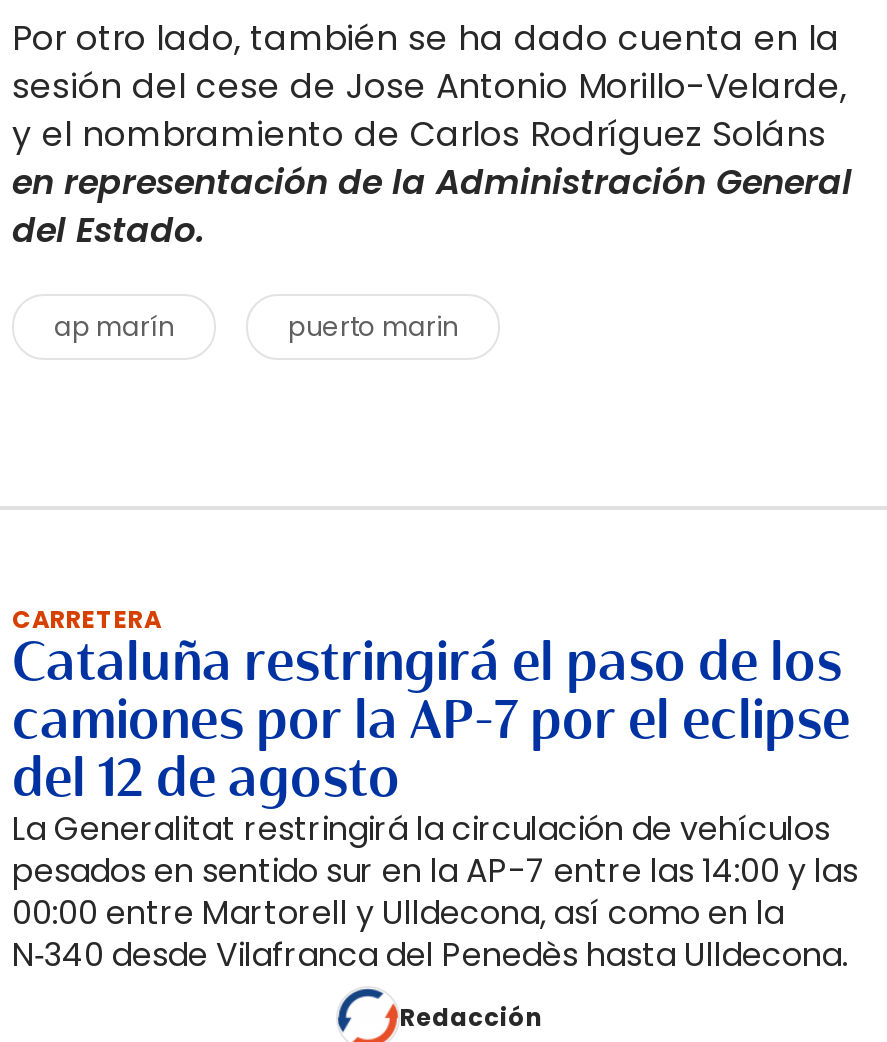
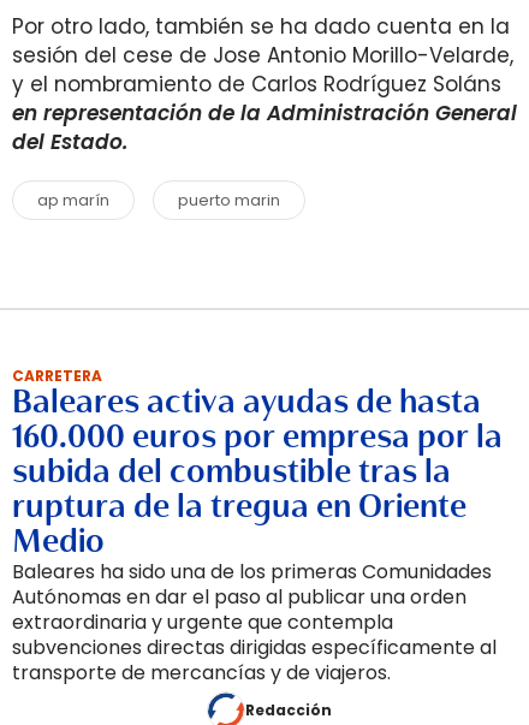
[12,628,858,978] Cataluña restringirá el paso de los | camiones por la AP-7 por el eclipse | del 12 de agosto | La Generalitat restringirá la circulación de vehículos | pesados en sentido sur en la AP-7 entre las 14:00 y las | 00:00 entre Martorell y Ulldecona, así como en la | N‑340 desde Vilafranca del Penedès hasta Ulldecona. -> [12,381,503,687] Baleares activa ayudas de hasta | 160.000 euros por empresa por la | subida del combustible tras la | ruptura de la tregua en Oriente | Medio | Baleares ha sido una de los primeras Comunidades | Autónomas en dar el paso al publicar una orden | extraordinaria y urgente que contempla | subvenciones directas dirigidas específicamente al | transporte de mercancías y de viajeros.

